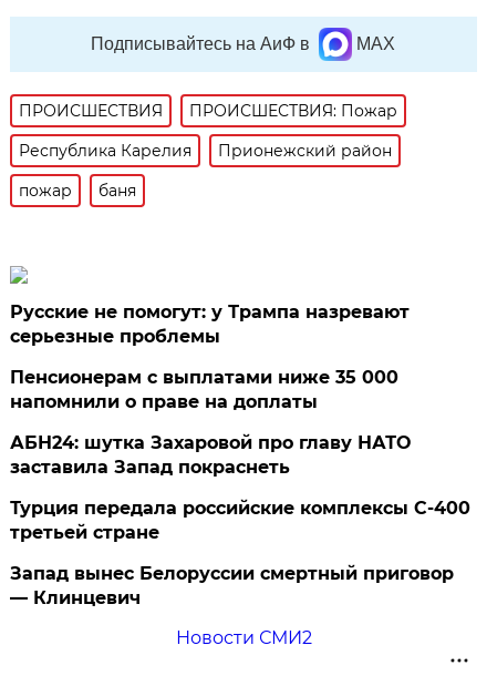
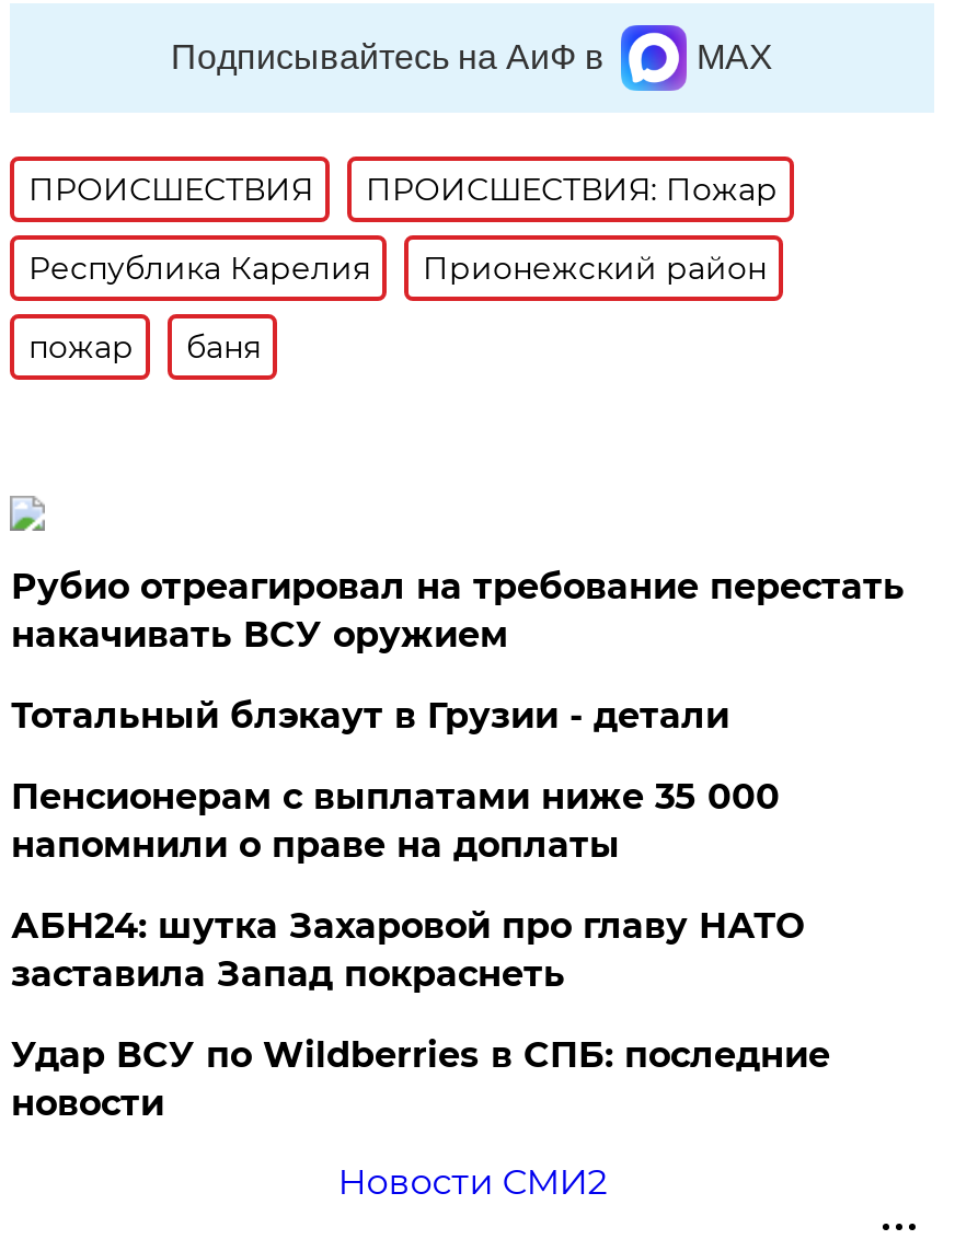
[10,301,410,347] Русские не помогут: у Трампа назревают | серьезные проблемы -> [11,566,904,736] Рубио отреагировал на требование перестать | накачивать ВСУ оружием | Тотальный блэкаут в Грузии - детали
moved [10,367,411,478] -> [11,776,804,995]: Пенсионерам с выплатами ниже 35 000 | напомнили о праве на доплаты | АБН24: шутка Захаровой про главу НАТО | заставила Запад покраснеть
[10,497,471,608] Турция передала российские комплексы С-400 | третьей стране | Запад вынес Белоруссии смертный приговор | — Клинцевич -> [11,1034,830,1124] Удар ВСУ по Wildberries в СПБ: последние | новости

